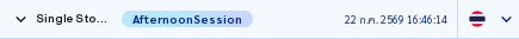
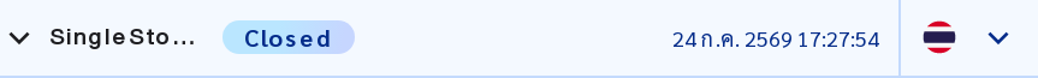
[132,11,447,26] AfternoonSession | 22 ก.ค. 2569 16:46:14 -> [244,20,879,52] Closed | 24 ก.ค. 2569 17:27:54

